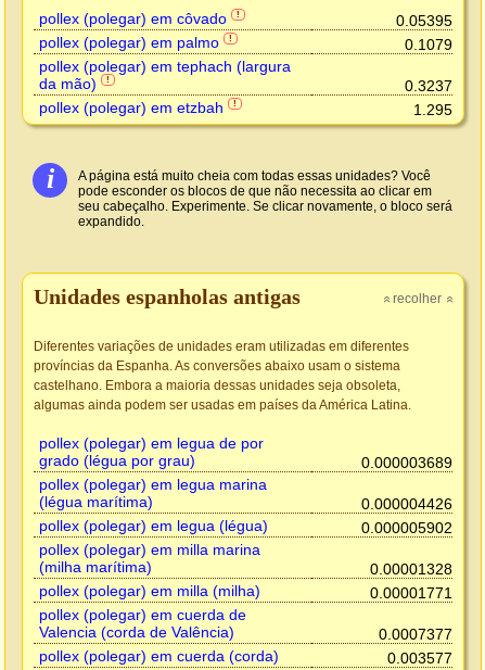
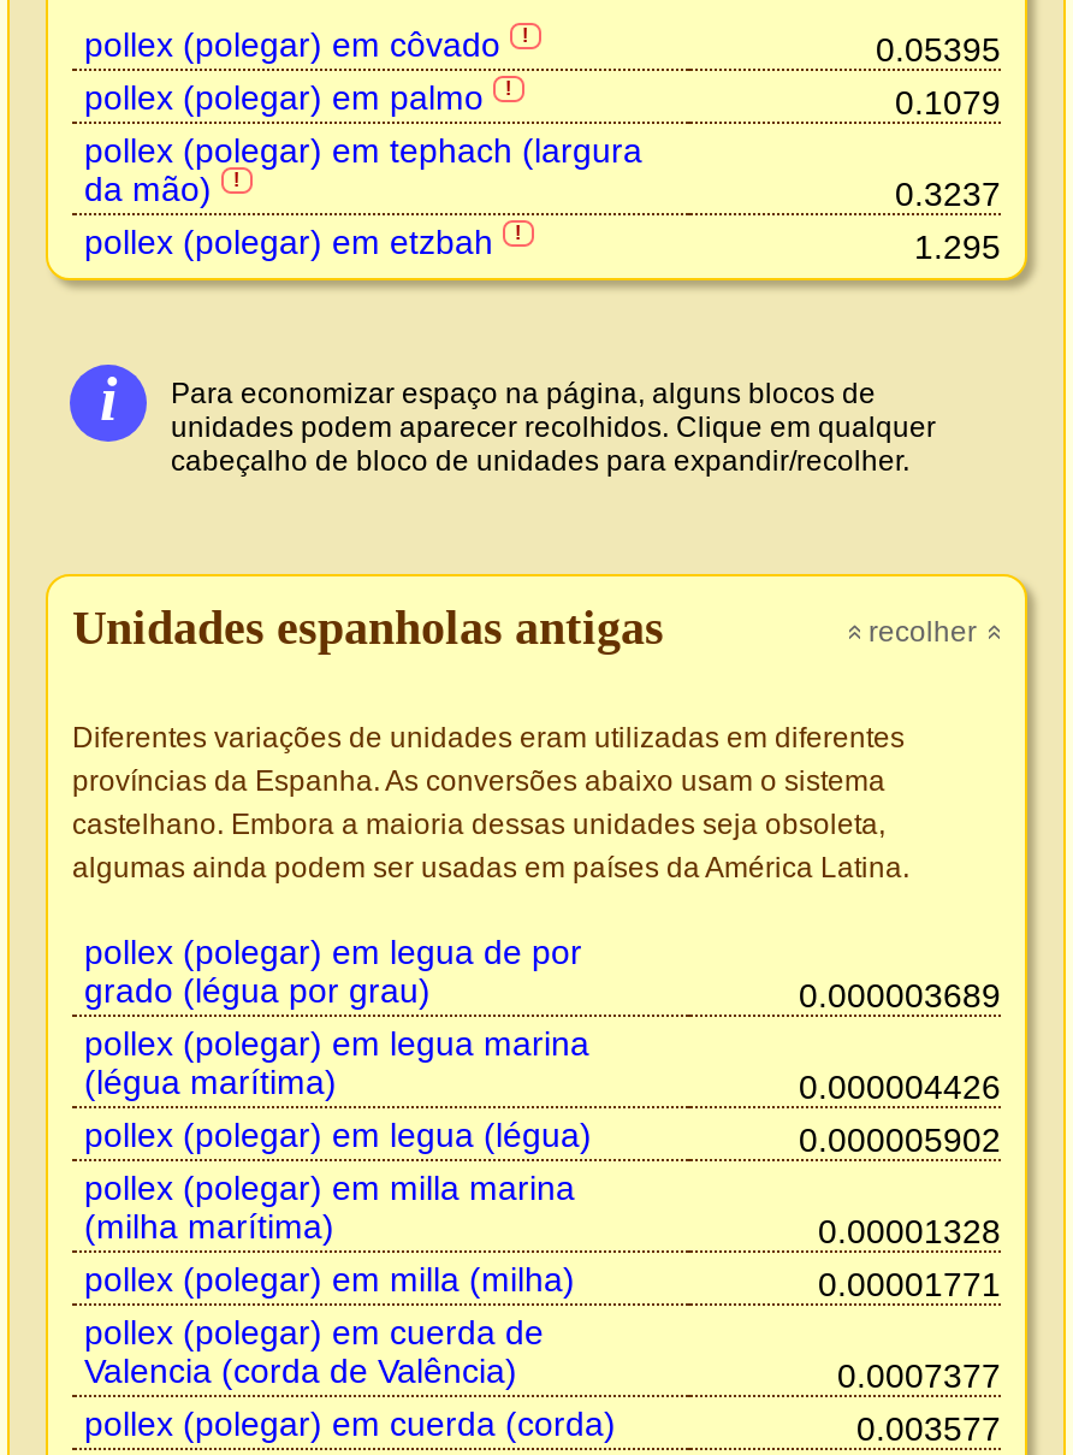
[78,168,452,229] A página está muito cheia com todas essas unidades? Você | pode esconder os blocos de que não necessita ao clicar em | seu cabeçalho. Experimente. Se clicar novamente, o bloco será | expandido. -> [171,377,936,478] Para economizar espaço na página, alguns blocos de | unidades podem aparecer recolhidos. Clique em qualquer | cabeçalho de bloco de unidades para expandir/recolher.

